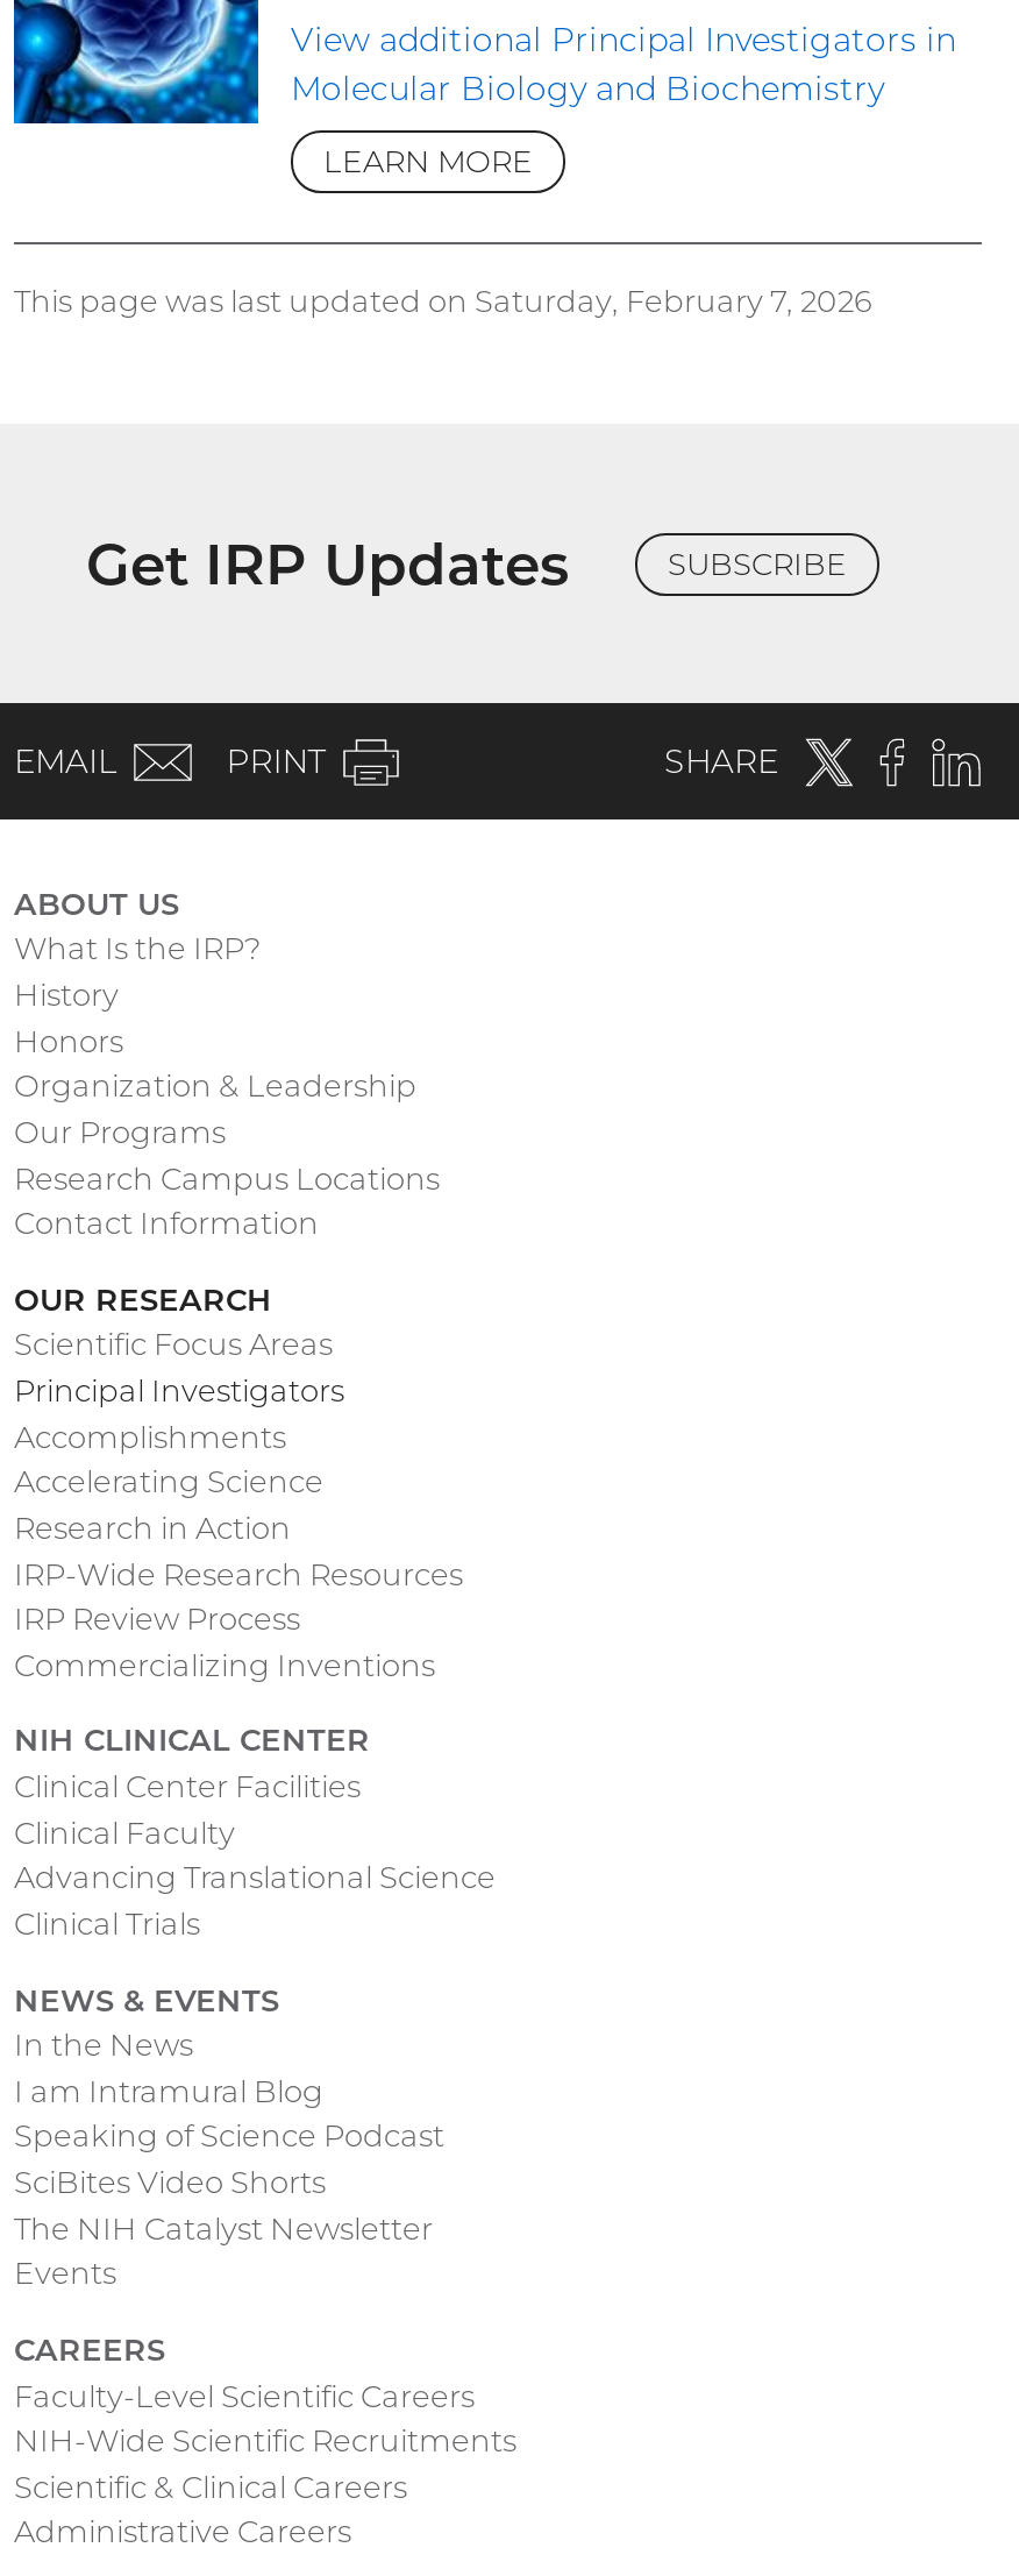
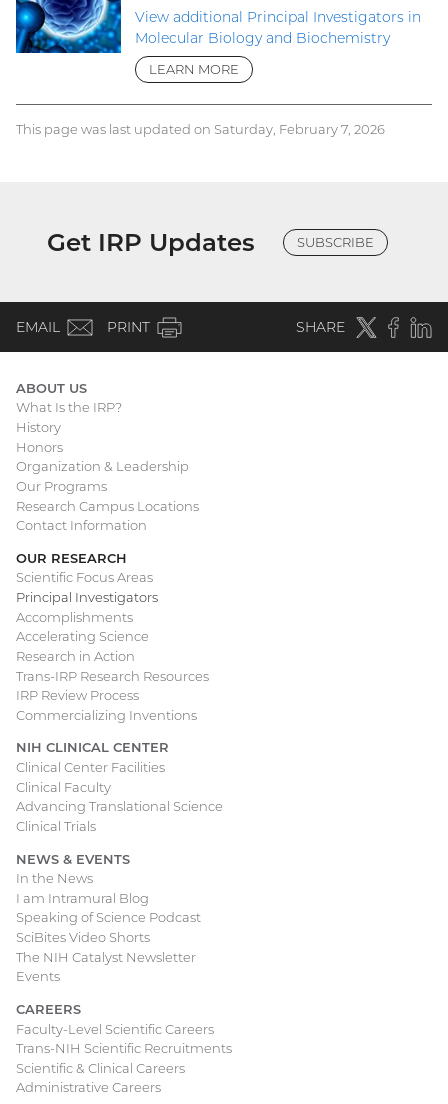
[14,1554,463,1591] IRP-Wide Research Resources -> [16,668,209,684] Trans-IRP Research Resources
[14,2422,516,2459] NIH-Wide Scientific Recruitments -> [16,1040,232,1056] Trans-NIH Scientific Recruitments

